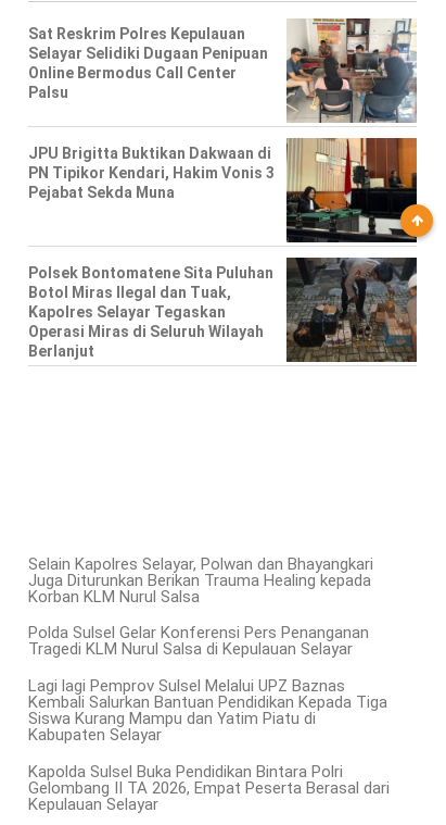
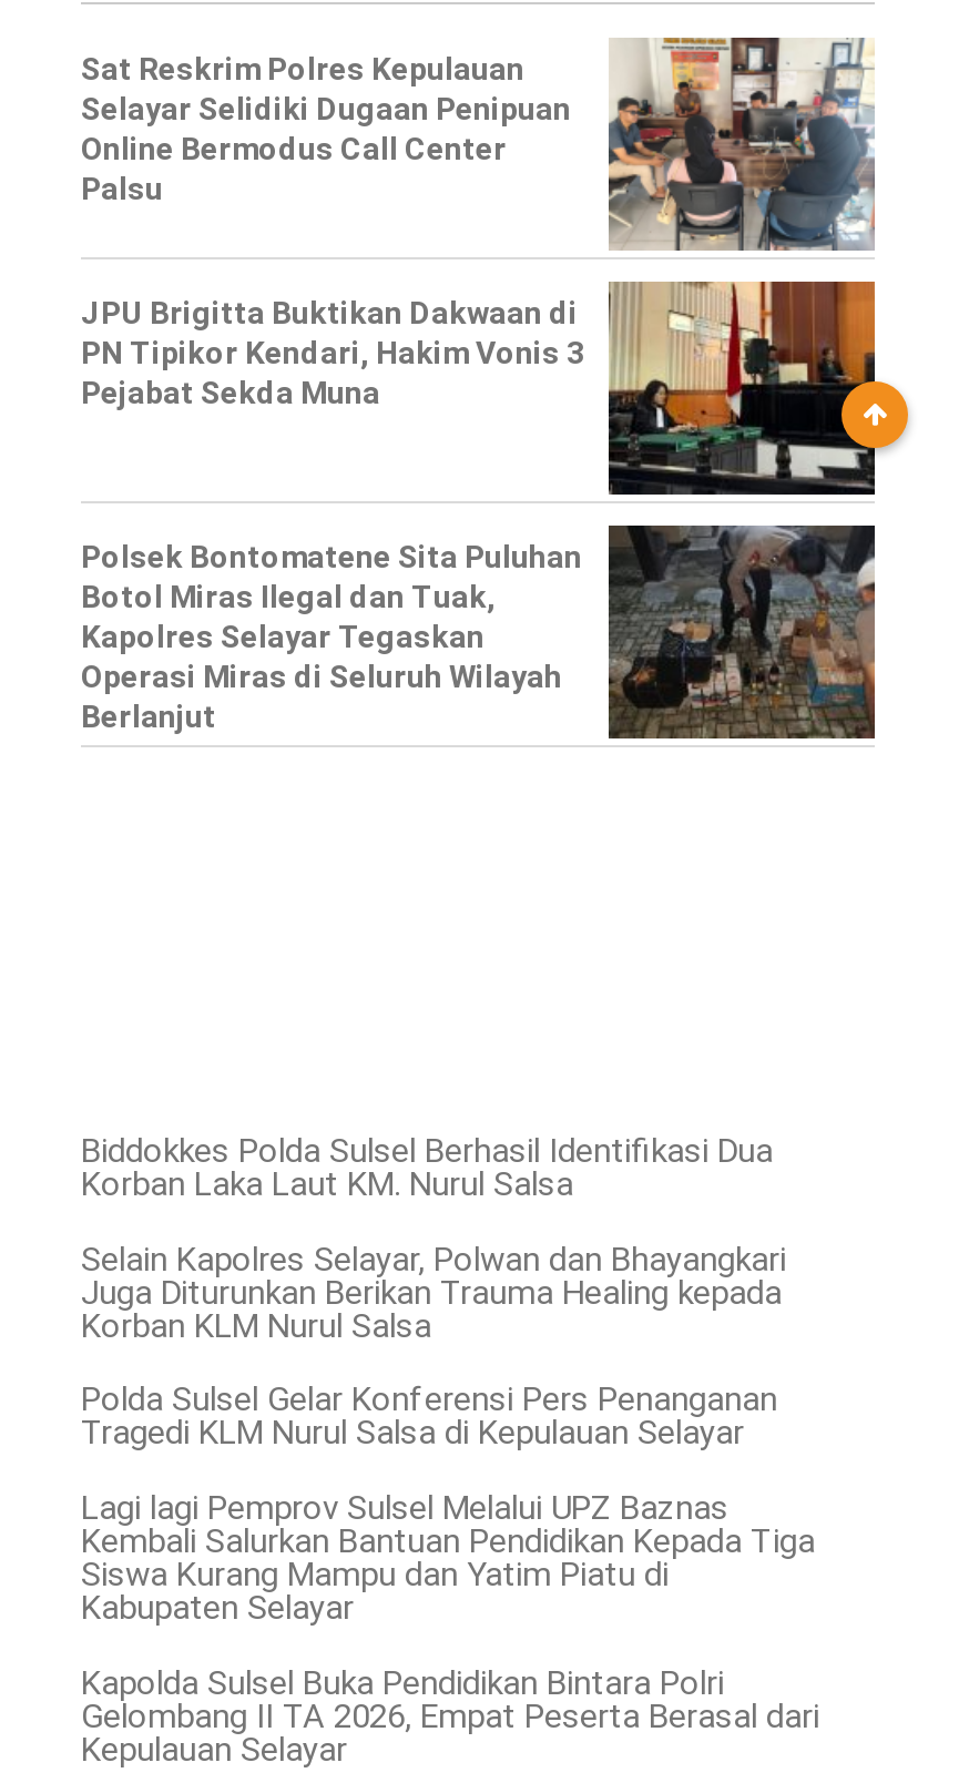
[399,187,435,239] [image] -> [839,379,910,486] [image]
none -> [81,1130,773,1203] Biddokkes Polda Sulsel Berhasil Identifikasi Dua | Korban Laka Laut KM. Nurul Salsa

